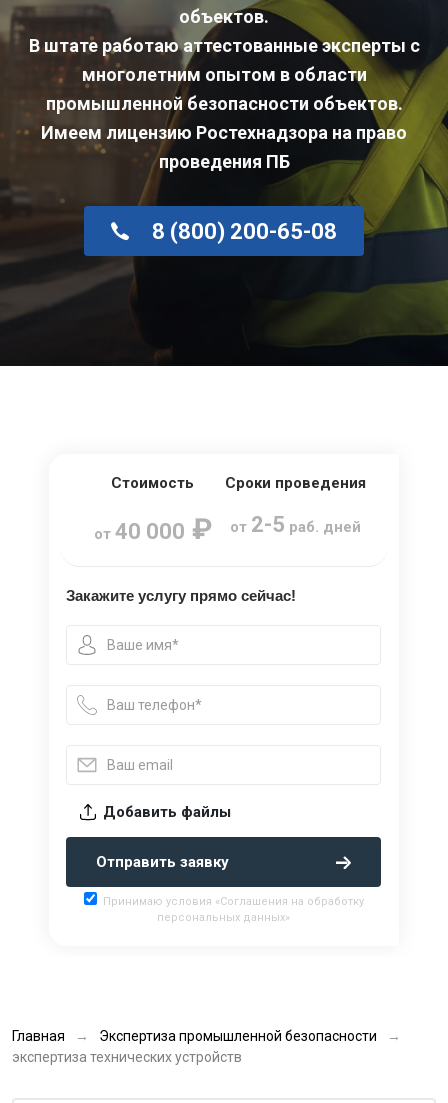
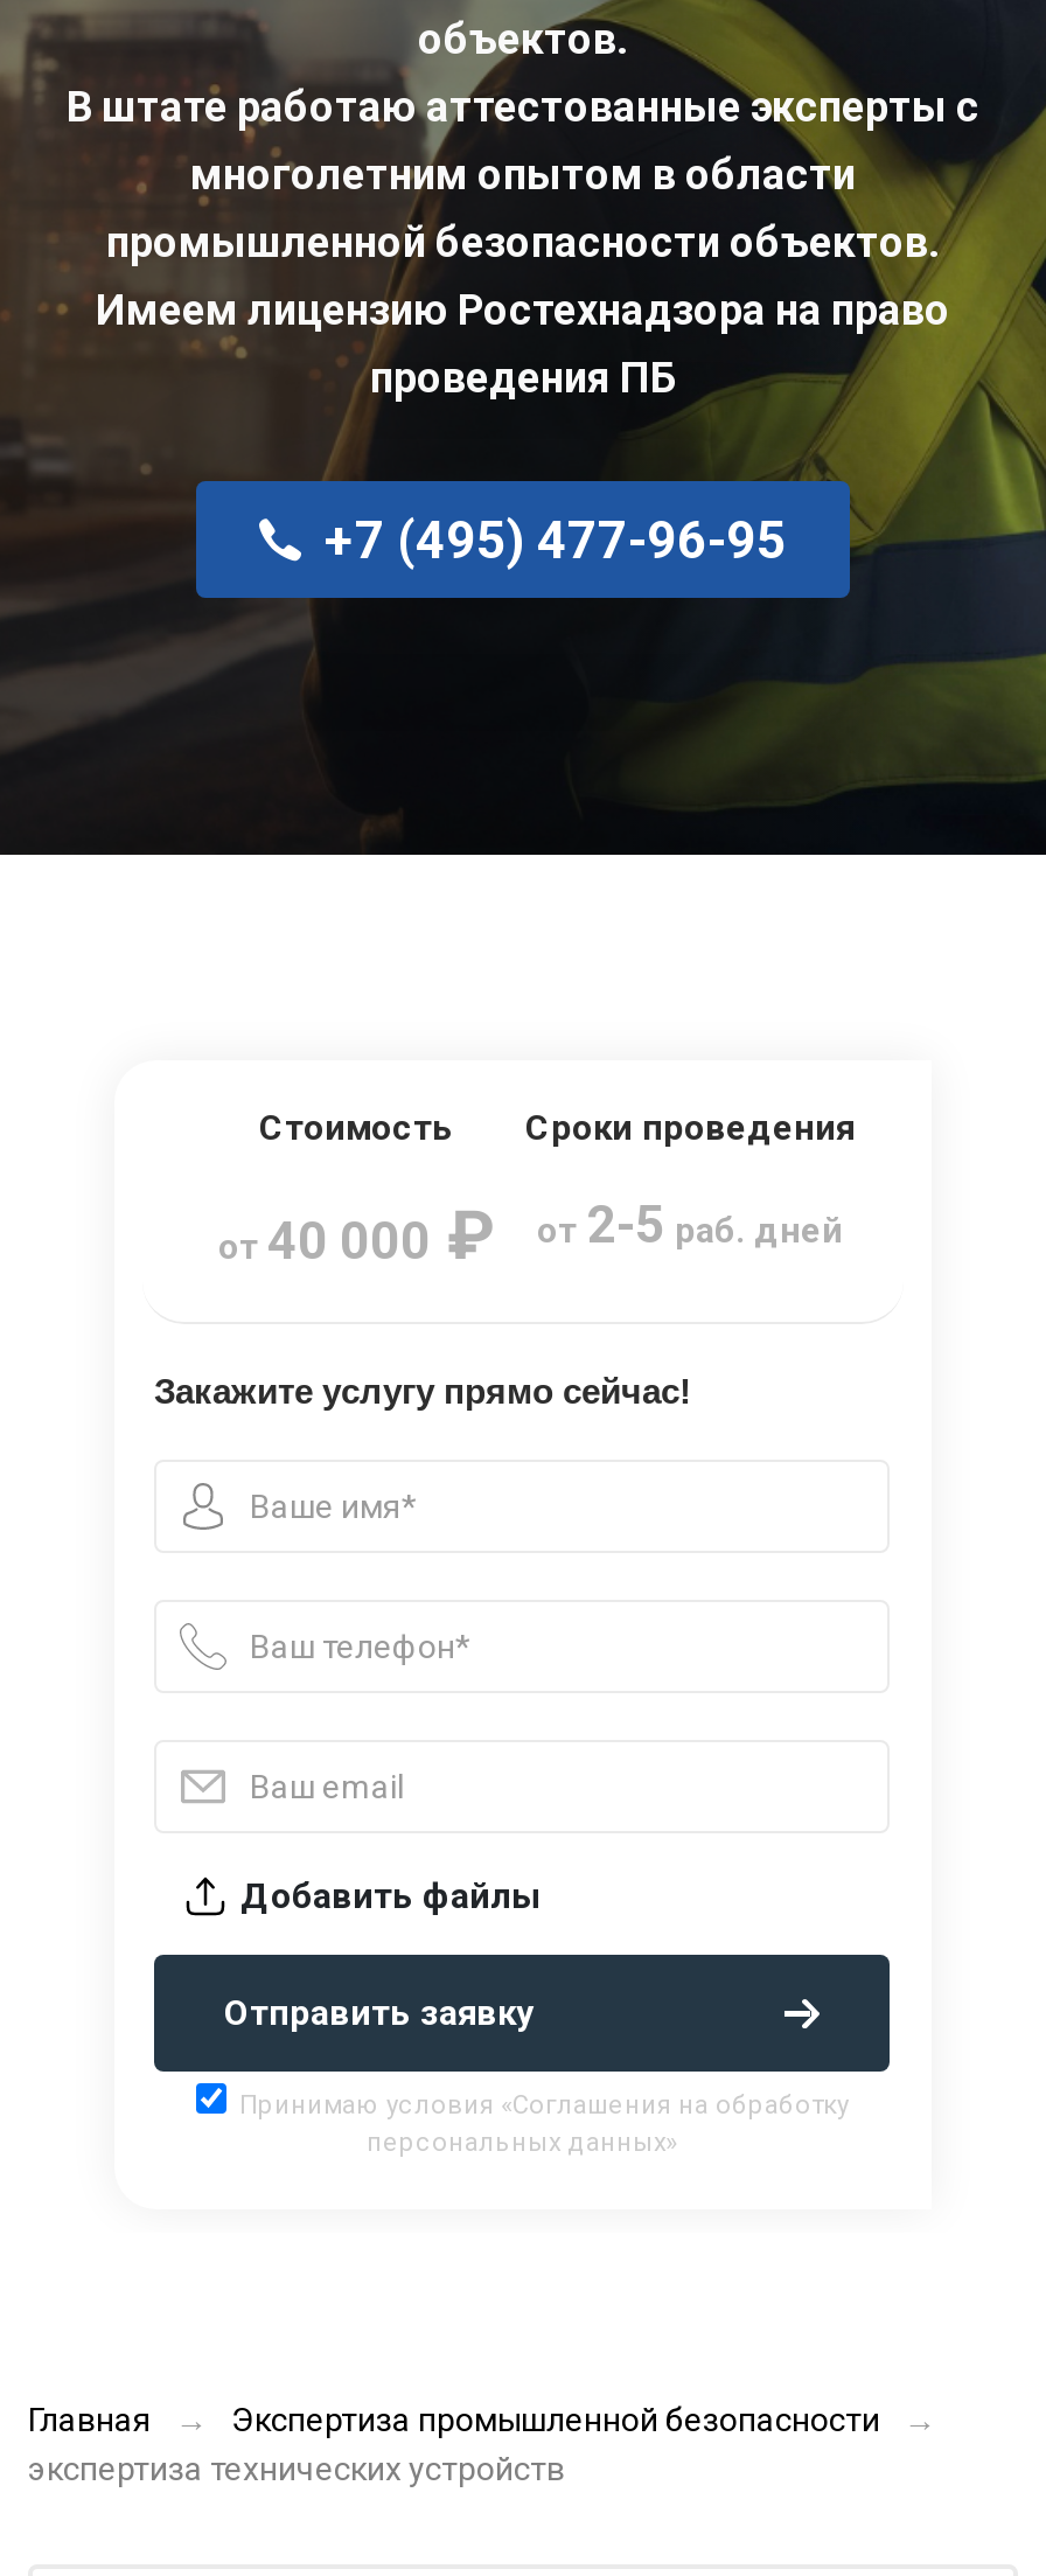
[152,218,337,243] 8 (800) 200-65-08 -> [325,510,787,569] +7 (495) 477-96-95

